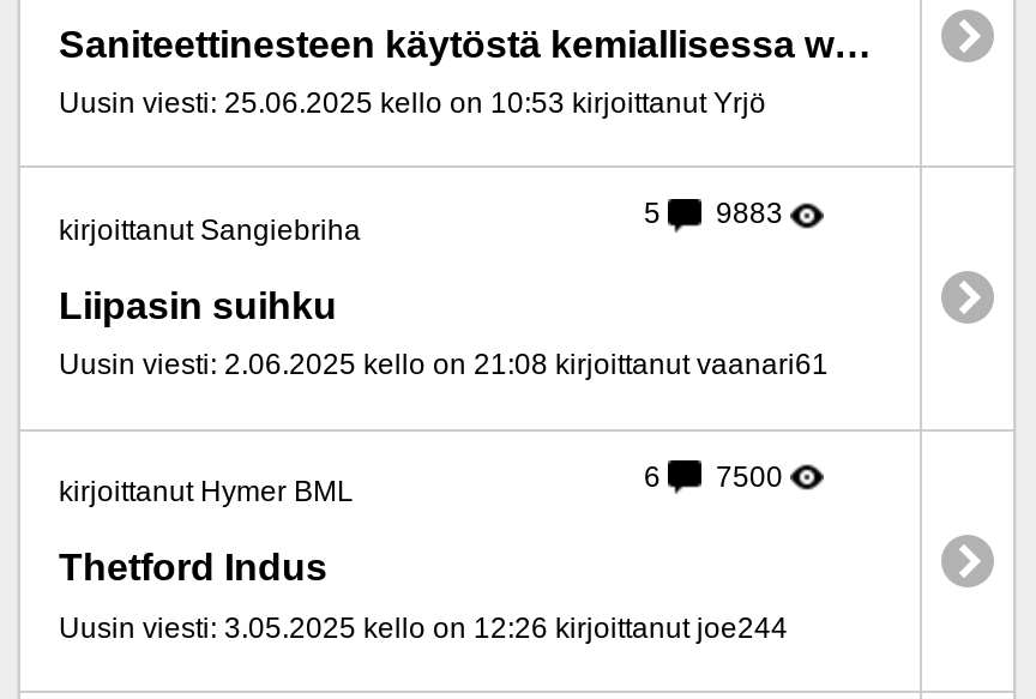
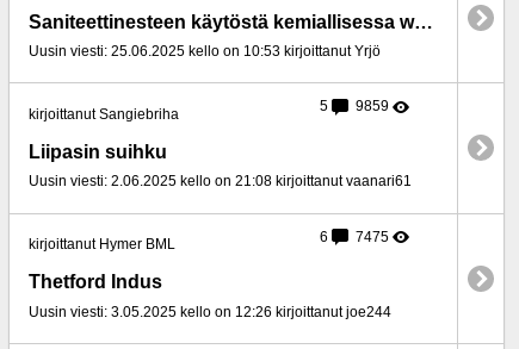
[644,197,790,231] 5 9883 -> [320,98,393,115] 5 9859
[644,459,790,493] 6 7500 -> [320,228,393,245] 6 7475

